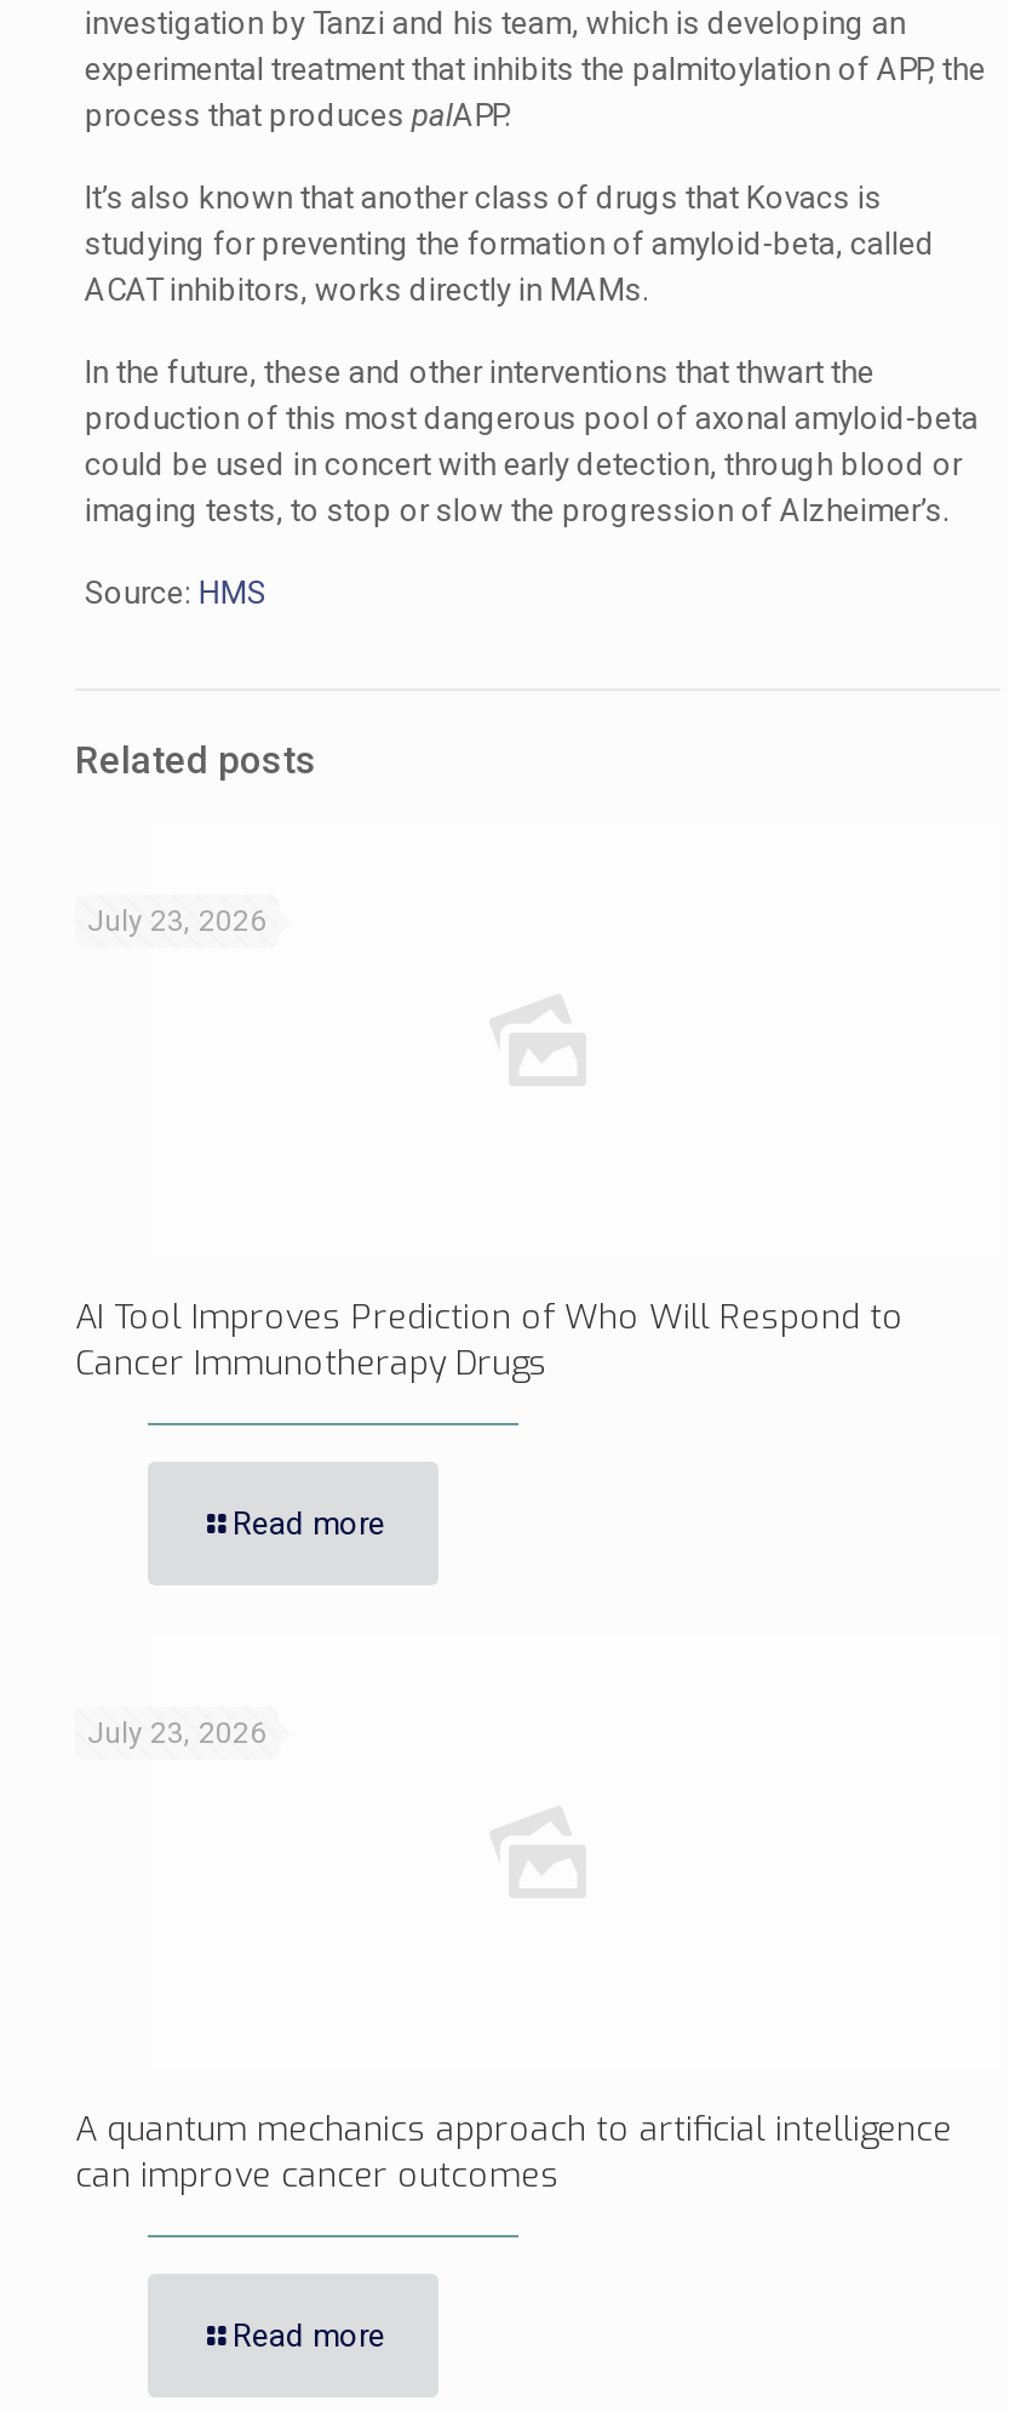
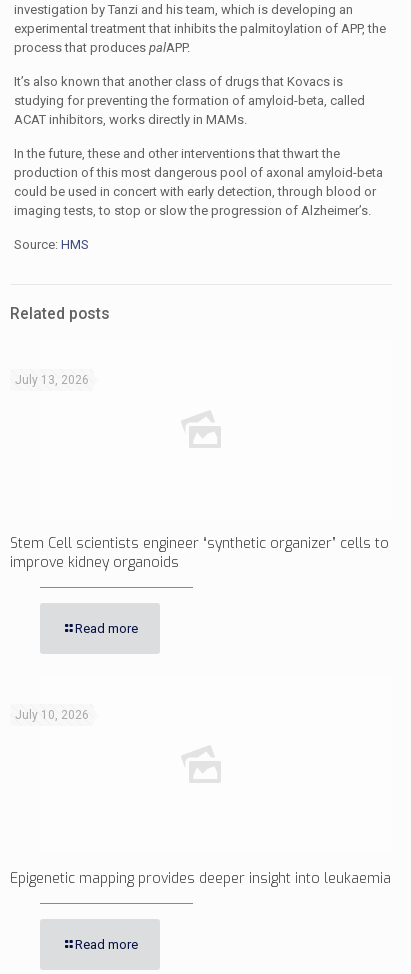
[87,904,266,938] July 23, 2026 -> [15,373,89,387] July 13, 2026
[75,1294,904,1387] AI Tool Improves Prediction of Who Will Respond to | Cancer Immunotherapy Drugs -> [10,534,389,572] Stem Cell scientists engineer “synthetic organizer” cells to | improve kidney organoids
[87,1716,266,1750] July 23, 2026 -> [15,708,89,722] July 10, 2026
[75,2107,952,2199] A quantum mechanics approach to artificial intelligence | can improve cancer outcomes -> [10,869,391,888] Epigenetic mapping provides deeper insight into leukaemia

